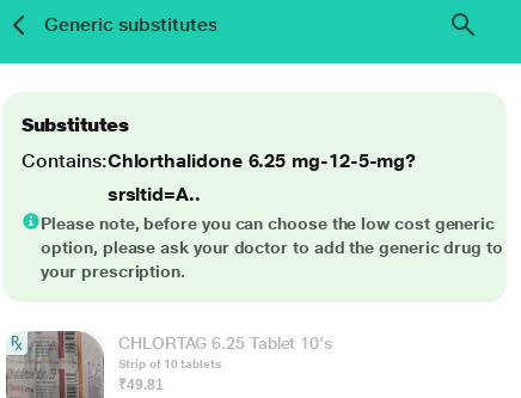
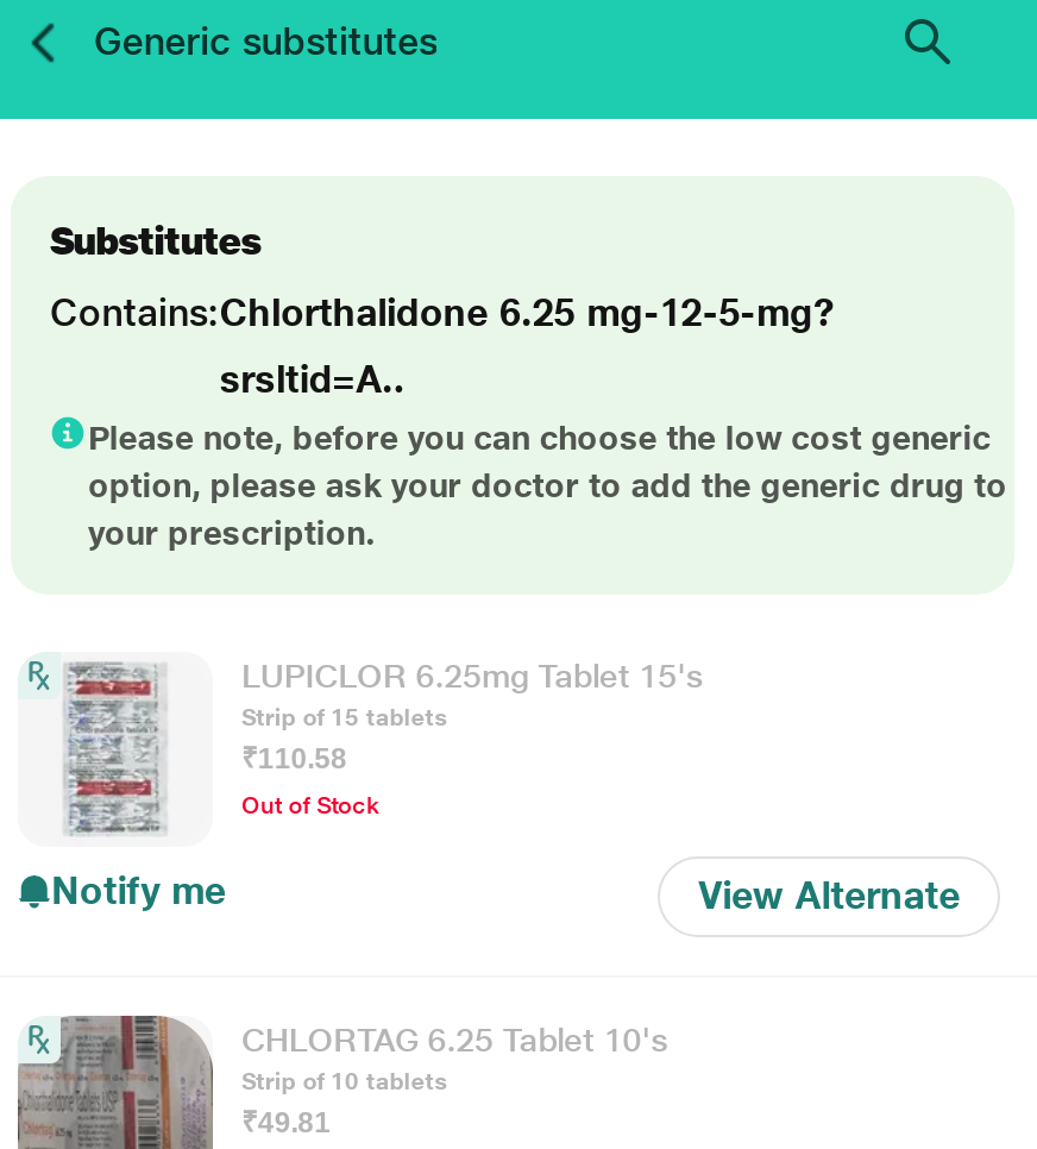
none -> [51,657,960,918] [image] | LUPICLOR 6.25mg Tablet 15's | Strip of 15 tablets | ₹110.58 | Out of Stock | Notify me | View Alternate

